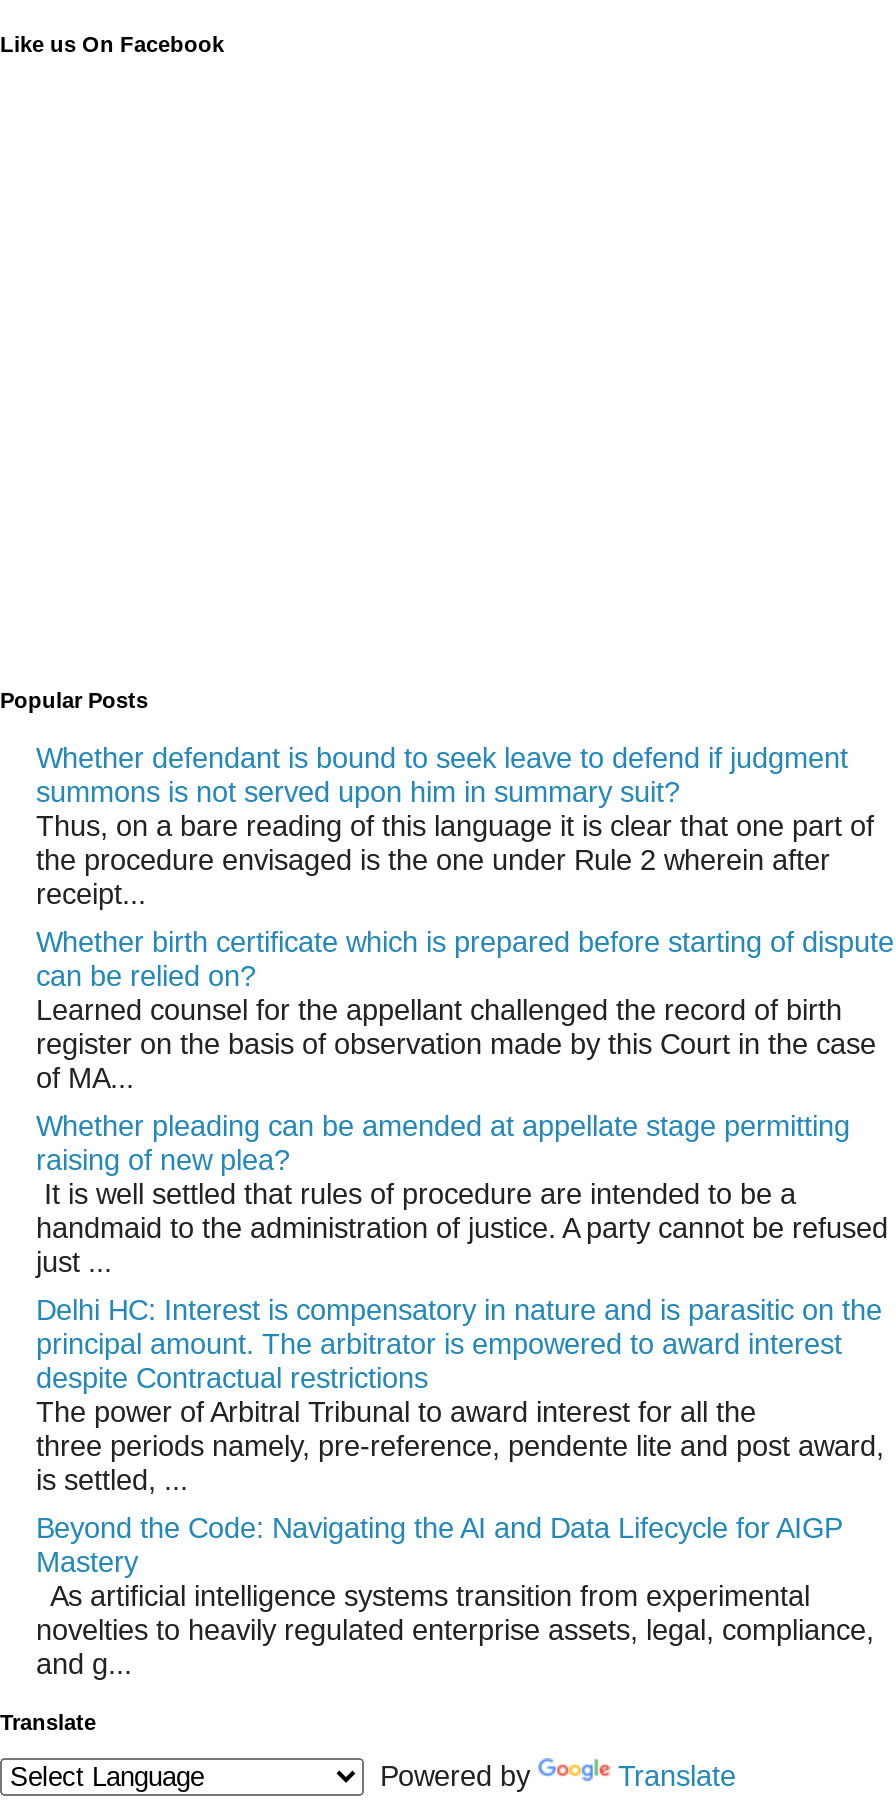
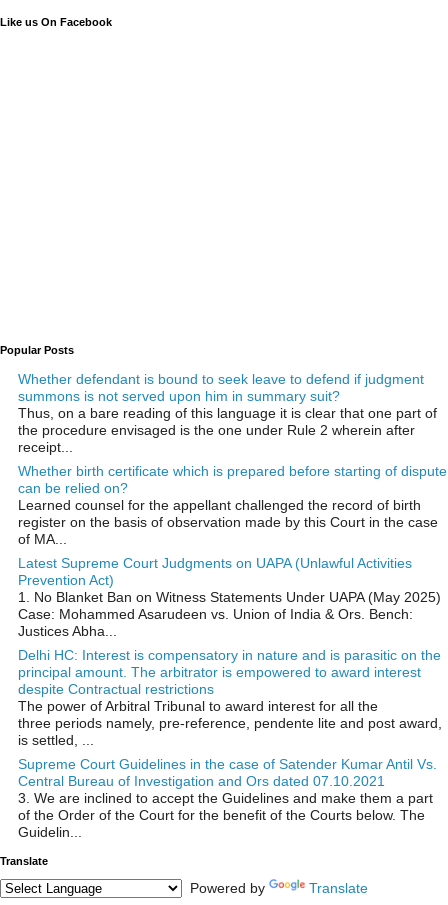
[36,1110,888,1278] Whether pleading can be amended at appellate stage permitting | raising of new plea? | It is well settled that rules of procedure are intended to be a | handmaid to the administration of justice. A party cannot be refused | just ... -> [18,555,441,639] Latest Supreme Court Judgments on UAPA (Unlawful Activities | Prevention Act) | 1. No Blanket Ban on Witness Statements Under UAPA (May 2025) | Case: Mohammed Asarudeen vs. Union of India & Ors. Bench: | Justices Abha...
[36,1513,874,1681] Beyond the Code: Navigating the AI and Data Lifecycle for AIGP | Mastery | As artificial intelligence systems transition from experimental | novelties to heavily regulated enterprise assets, legal, compliance, | and g... -> [18,756,437,840] Supreme Court Guidelines in the case of Satender Kumar Antil Vs. | Central Bureau of Investigation and Ors dated 07.10.2021 | 3. We are inclined to accept the Guidelines and make them a part | of the Order of the Court for the benefit of the Courts below. The | Guidelin...

